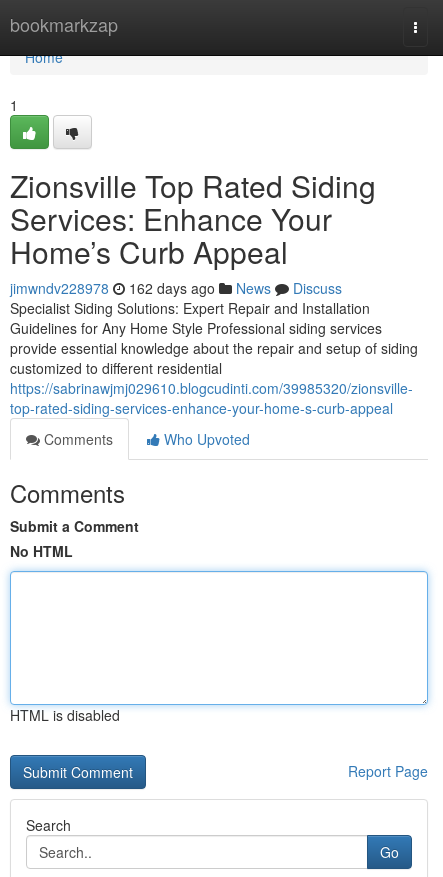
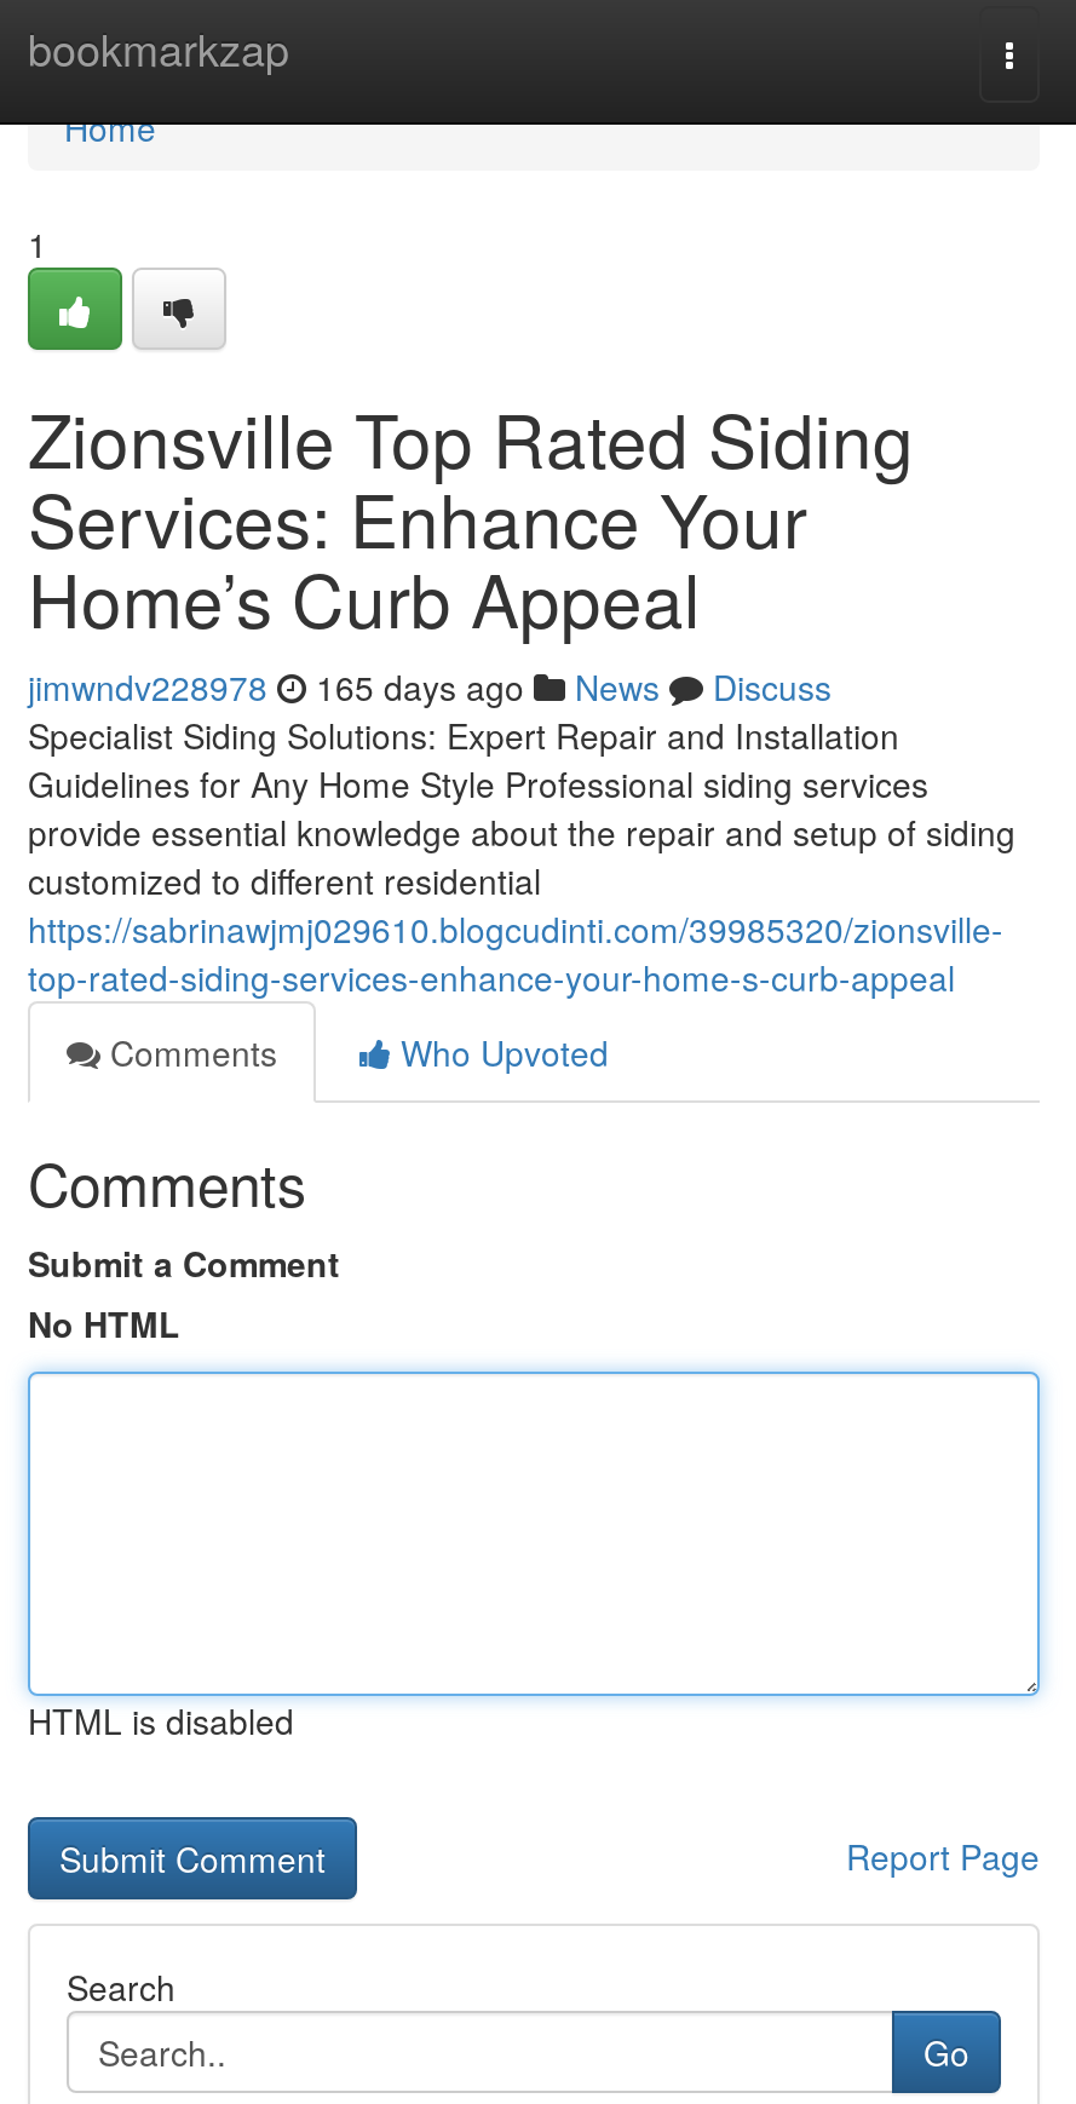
[10,278,342,298] jimwndv228978 162 days ago News Discuss -> [28,662,832,711] jimwndv228978 165 days ago News Discuss

